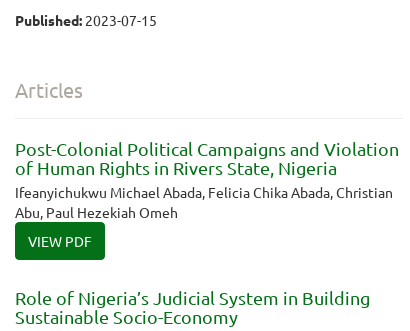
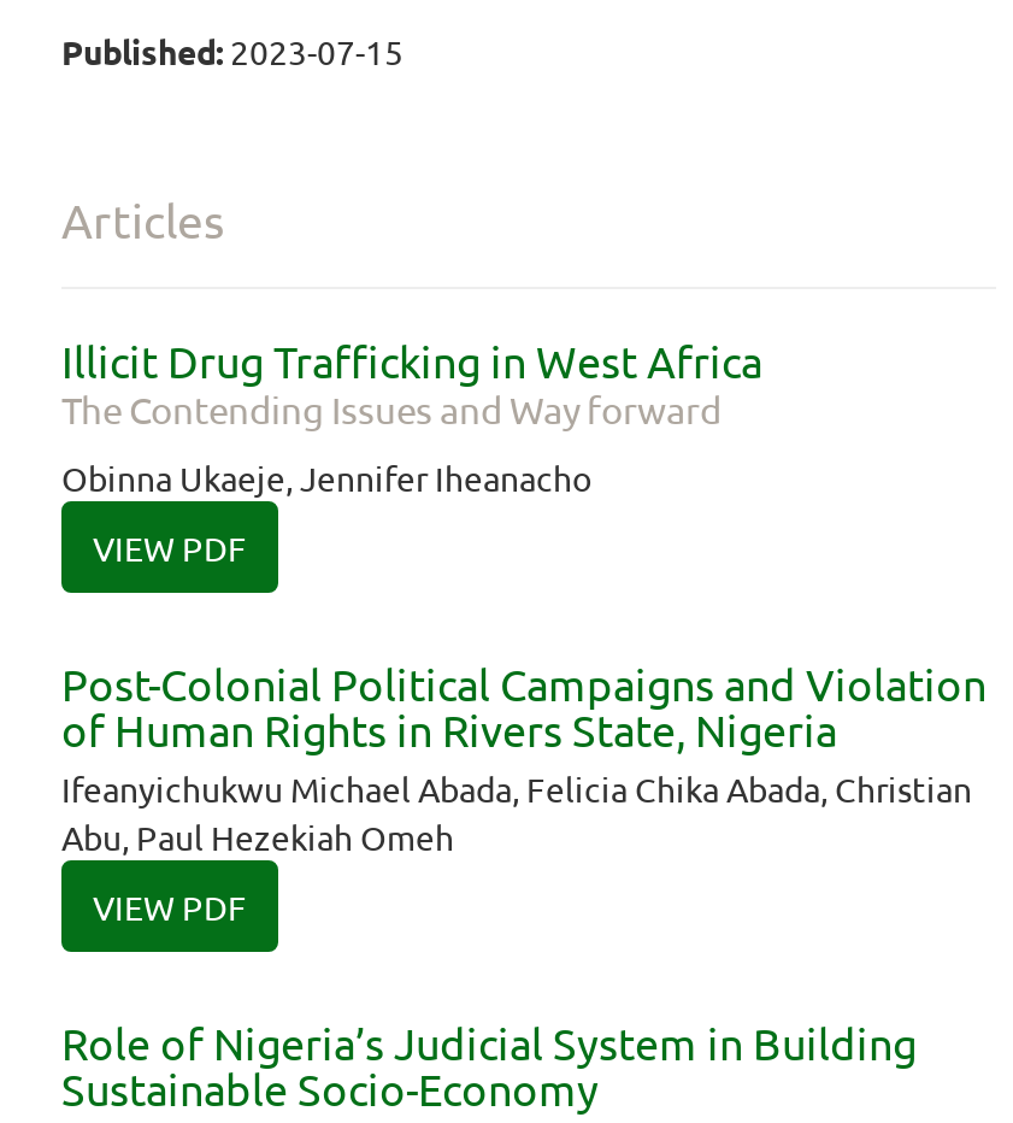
none -> [61,335,762,569] Illicit Drug Trafficking in West Africa | The Contending Issues and Way forward | Obinna Ukaeje, Jennifer Iheanacho | VIEW PDF

